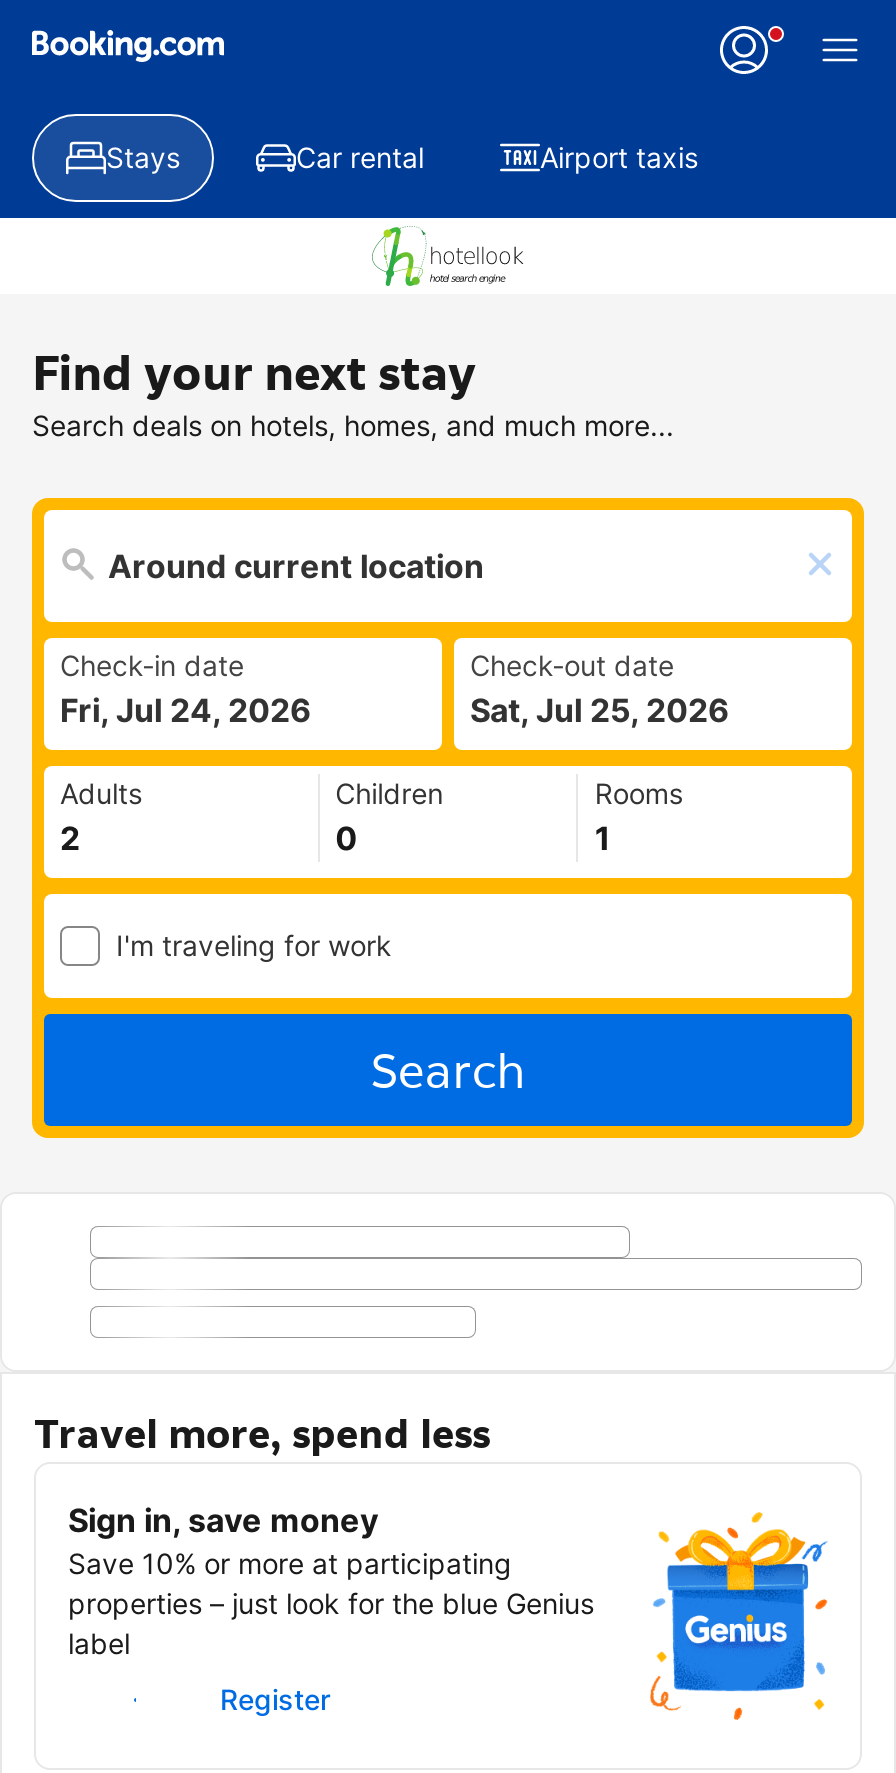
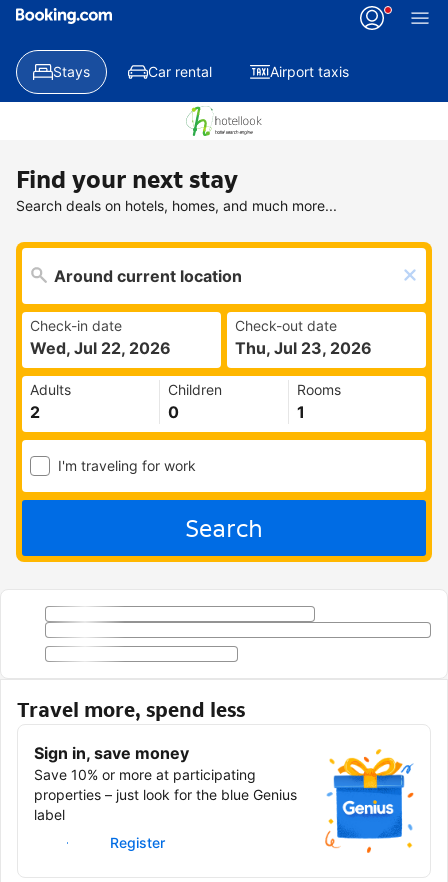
[60,690,312,730] Fri, Jul 24, 2026 -> [30,338,171,358] Wed, Jul 22, 2026
[470,690,730,730] Sat, Jul 25, 2026 -> [235,338,372,358] Thu, Jul 23, 2026

